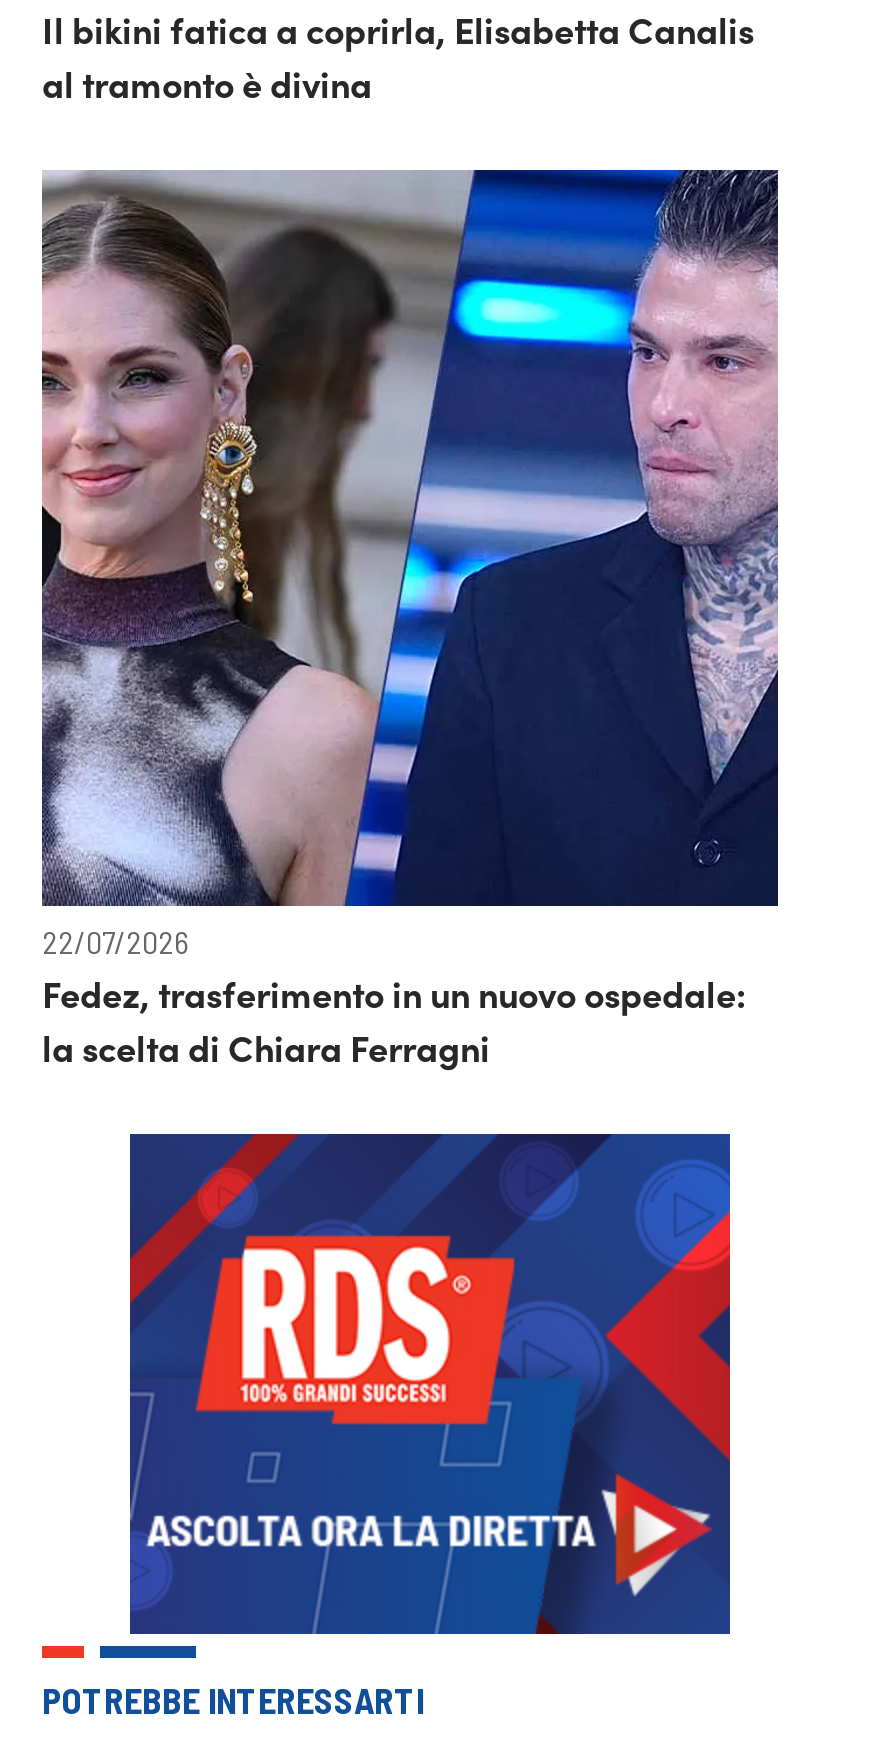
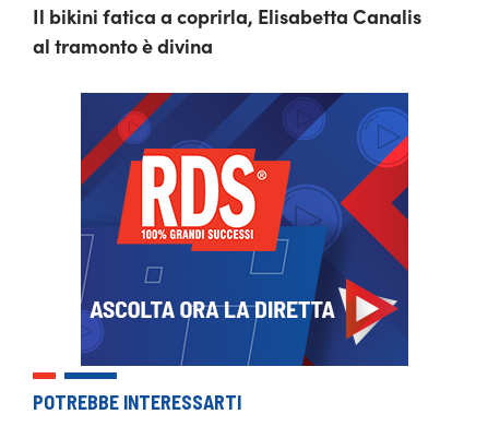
[40,168,780,1072] [image] | 22/07/2026 | Fedez, trasferimento in un nuovo ospedale: | la scelta di Chiara Ferragni -> none

